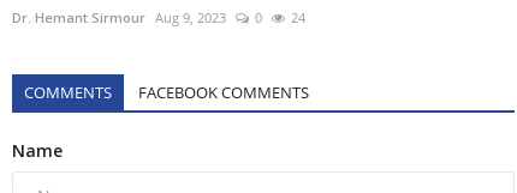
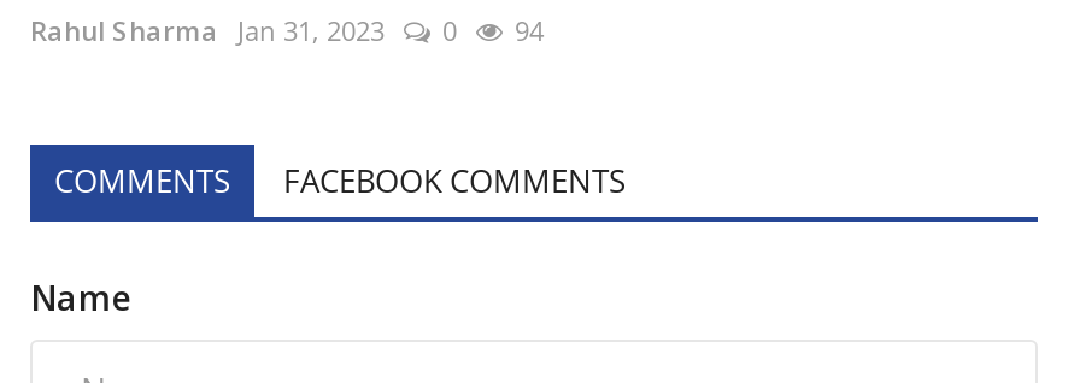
[12,8,226,26] Dr. Hemant Sirmour Aug 9, 2023 -> [30,11,385,47] Rahul Sharma Jan 31, 2023
[291,8,305,26] 24 -> [515,11,544,47] 94

